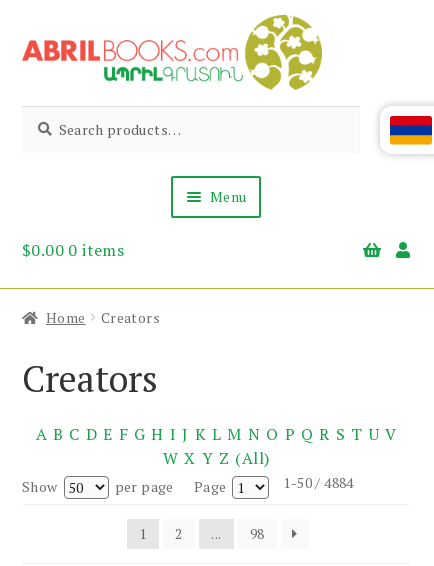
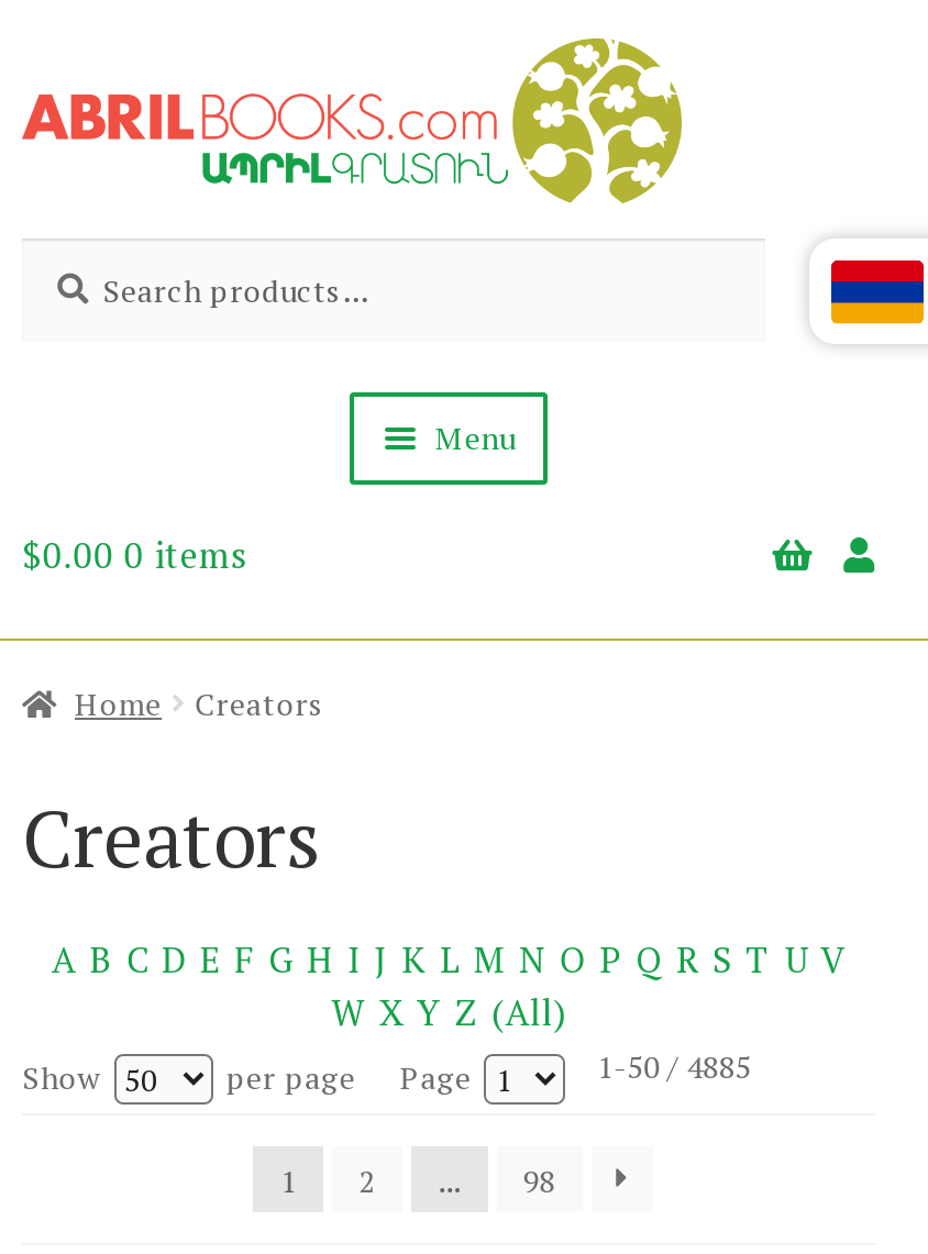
[283,473,354,492] 1-50 / 4884 -> [597,1045,752,1087] 1-50 / 4885

